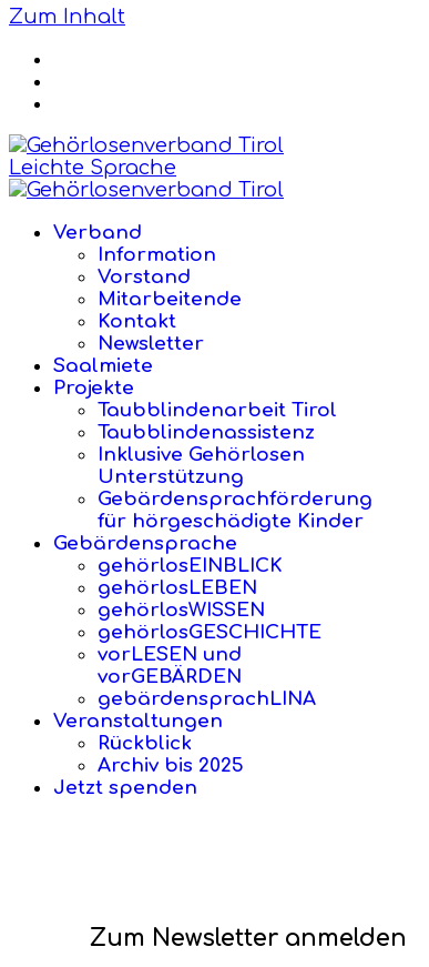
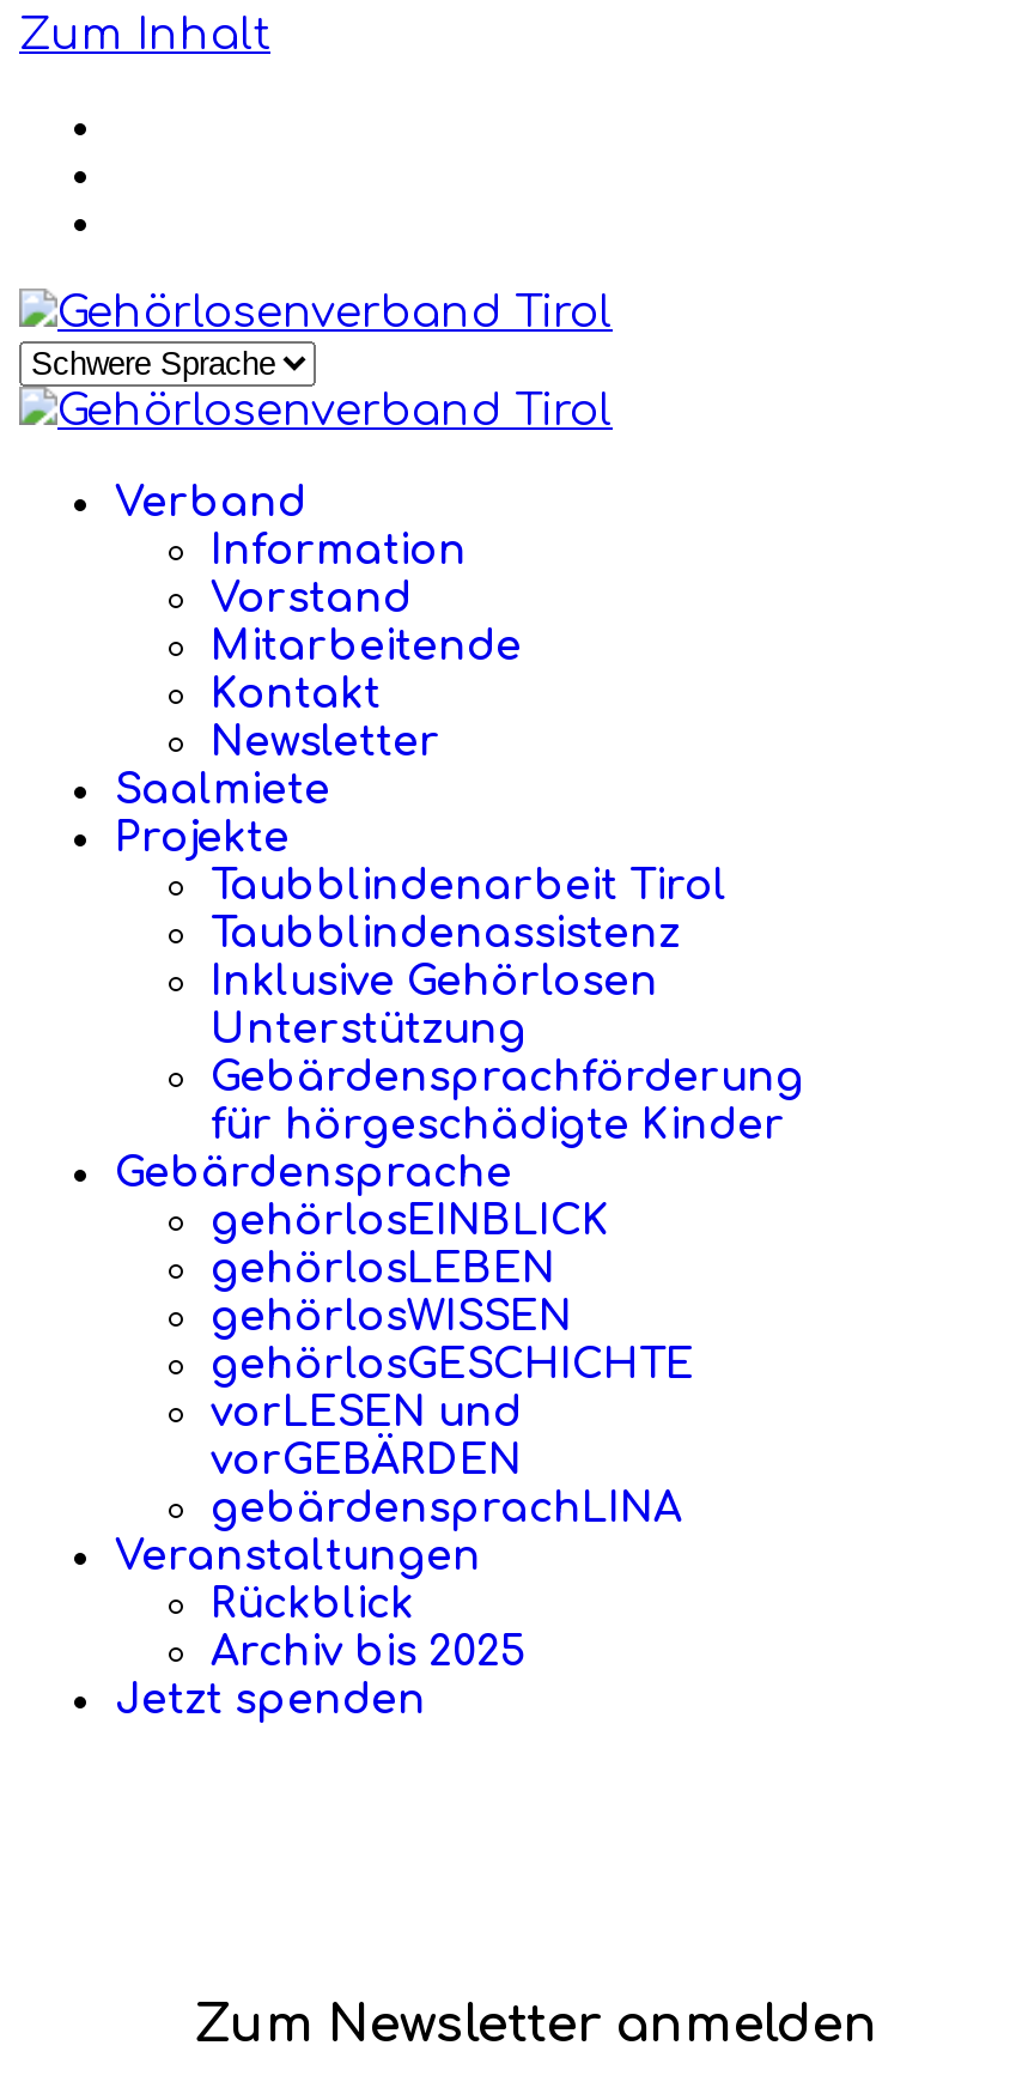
[9,157,176,179] Leichte Sprache -> none

